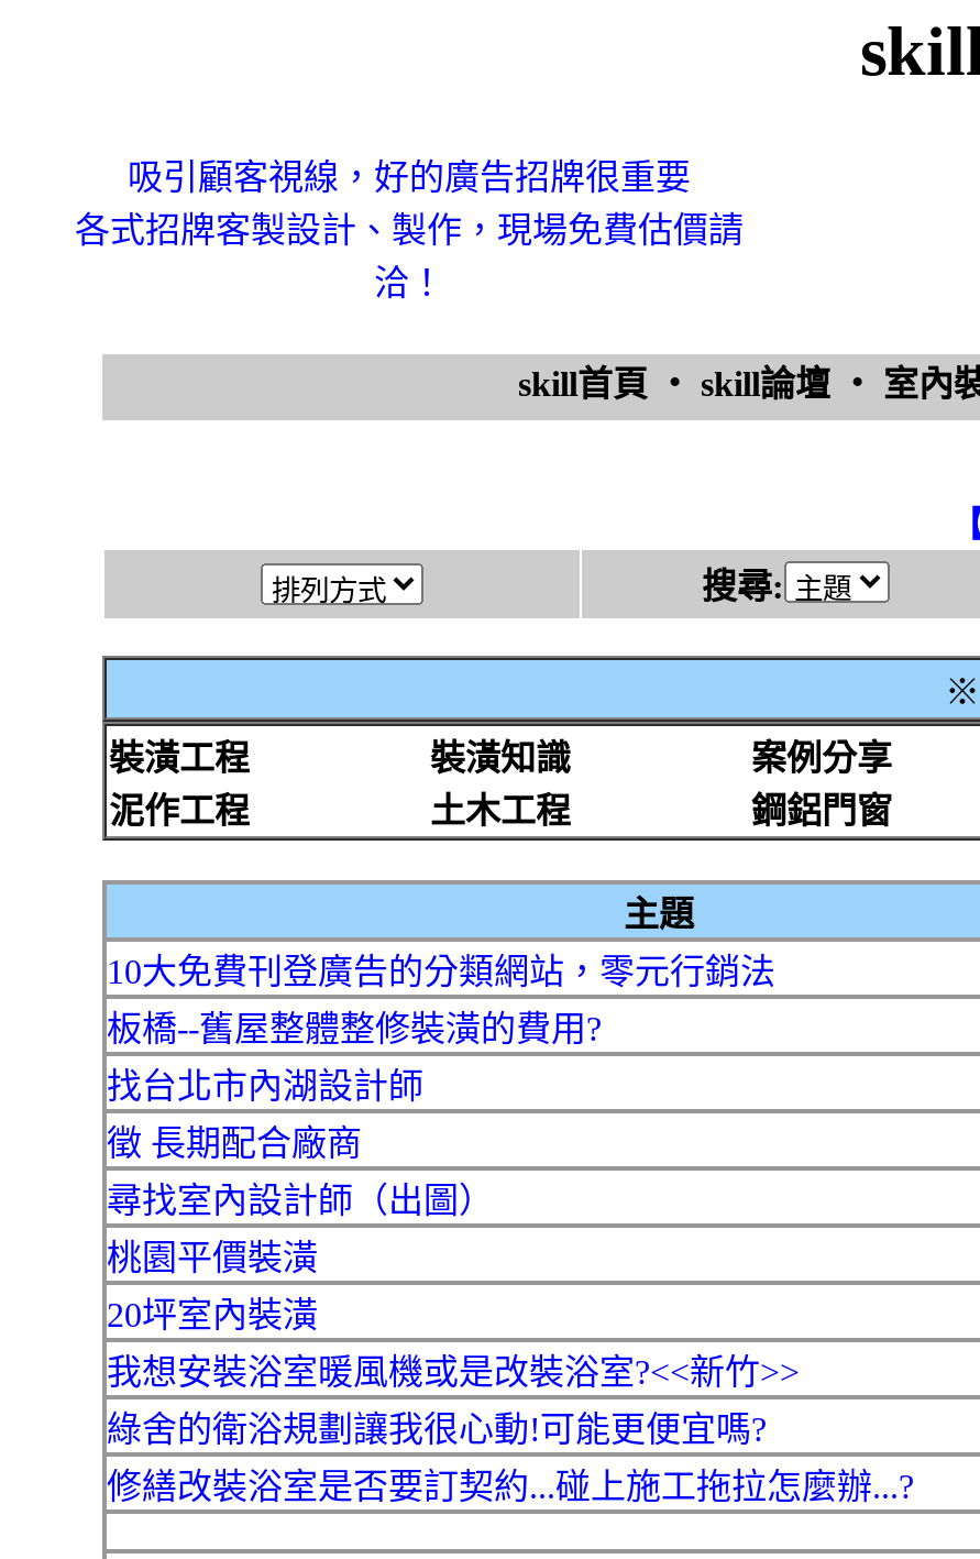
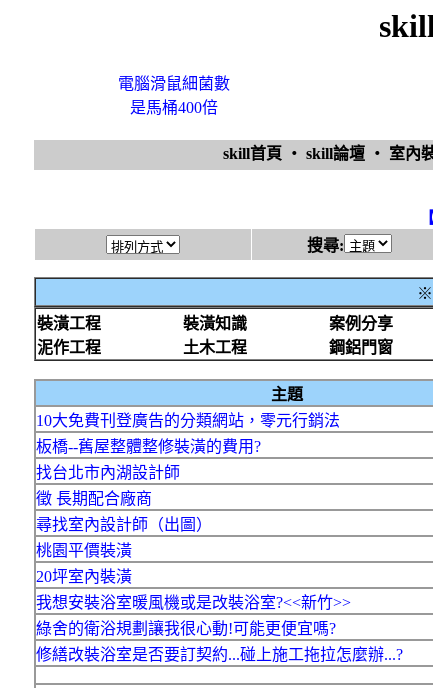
[75,158,744,301] 吸引顧客視線，好的廣告招牌很重要 | 各式招牌客製設計、製作，現場免費估價請 | 洽！ -> [117,75,229,116] 電腦滑鼠細菌數 | 是馬桶400倍

